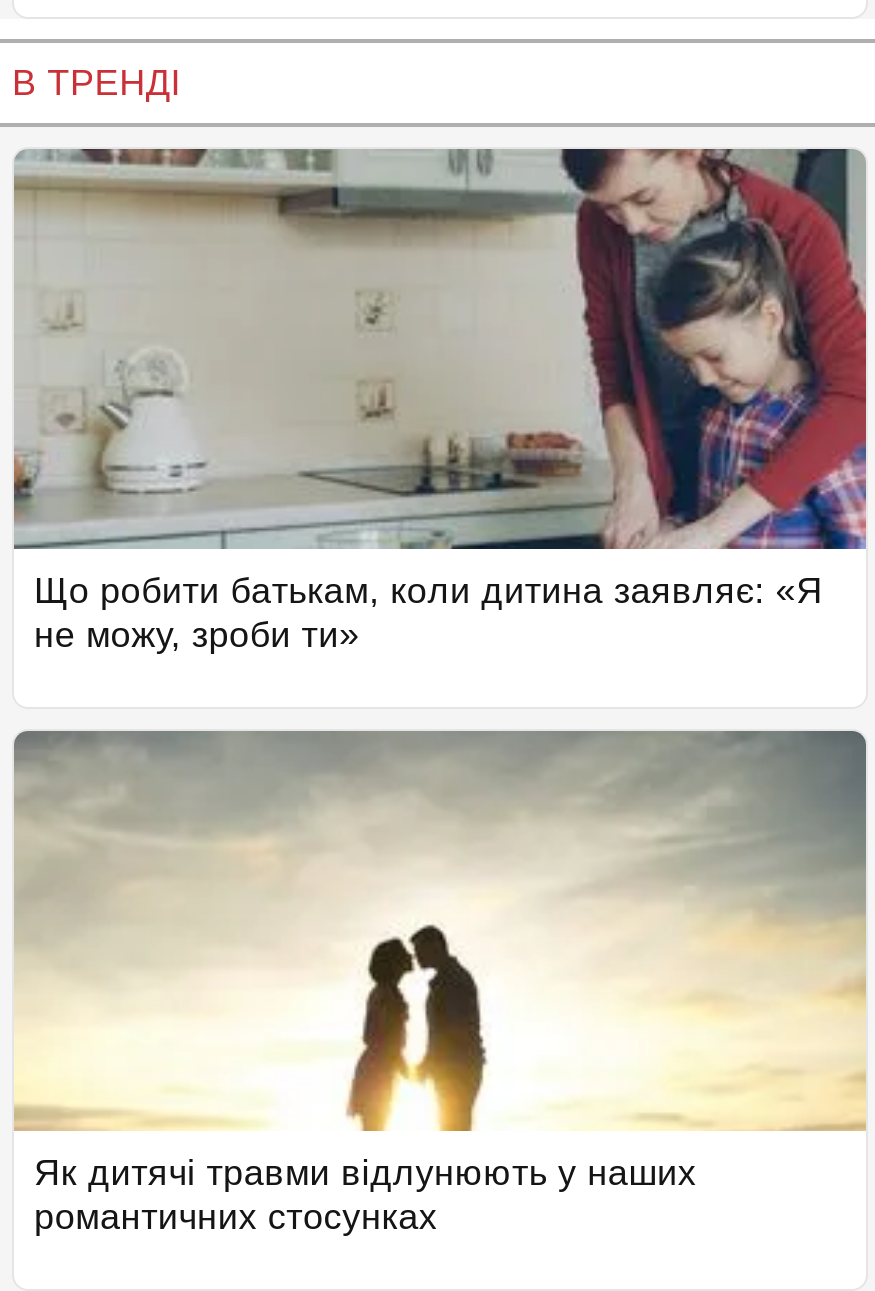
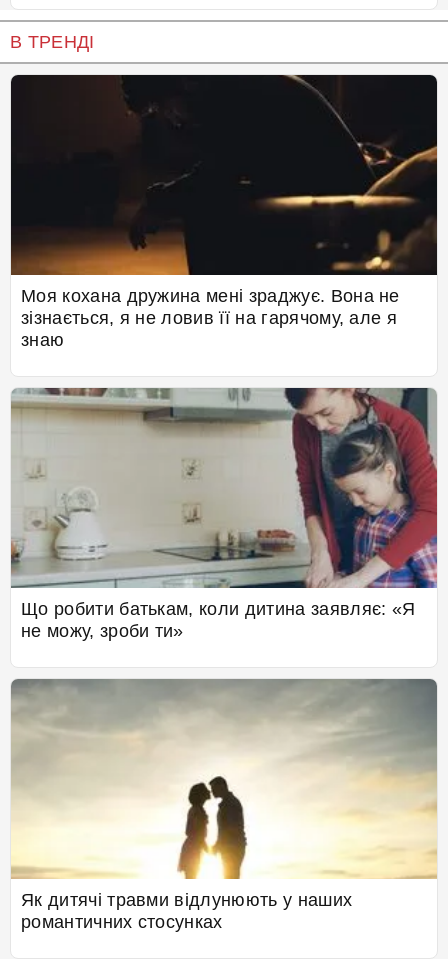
none -> [10,74,438,350] [image] | Моя кохана дружина мені зраджує. Вона не | зізнається, я не ловив її на гарячому, але я | знаю

